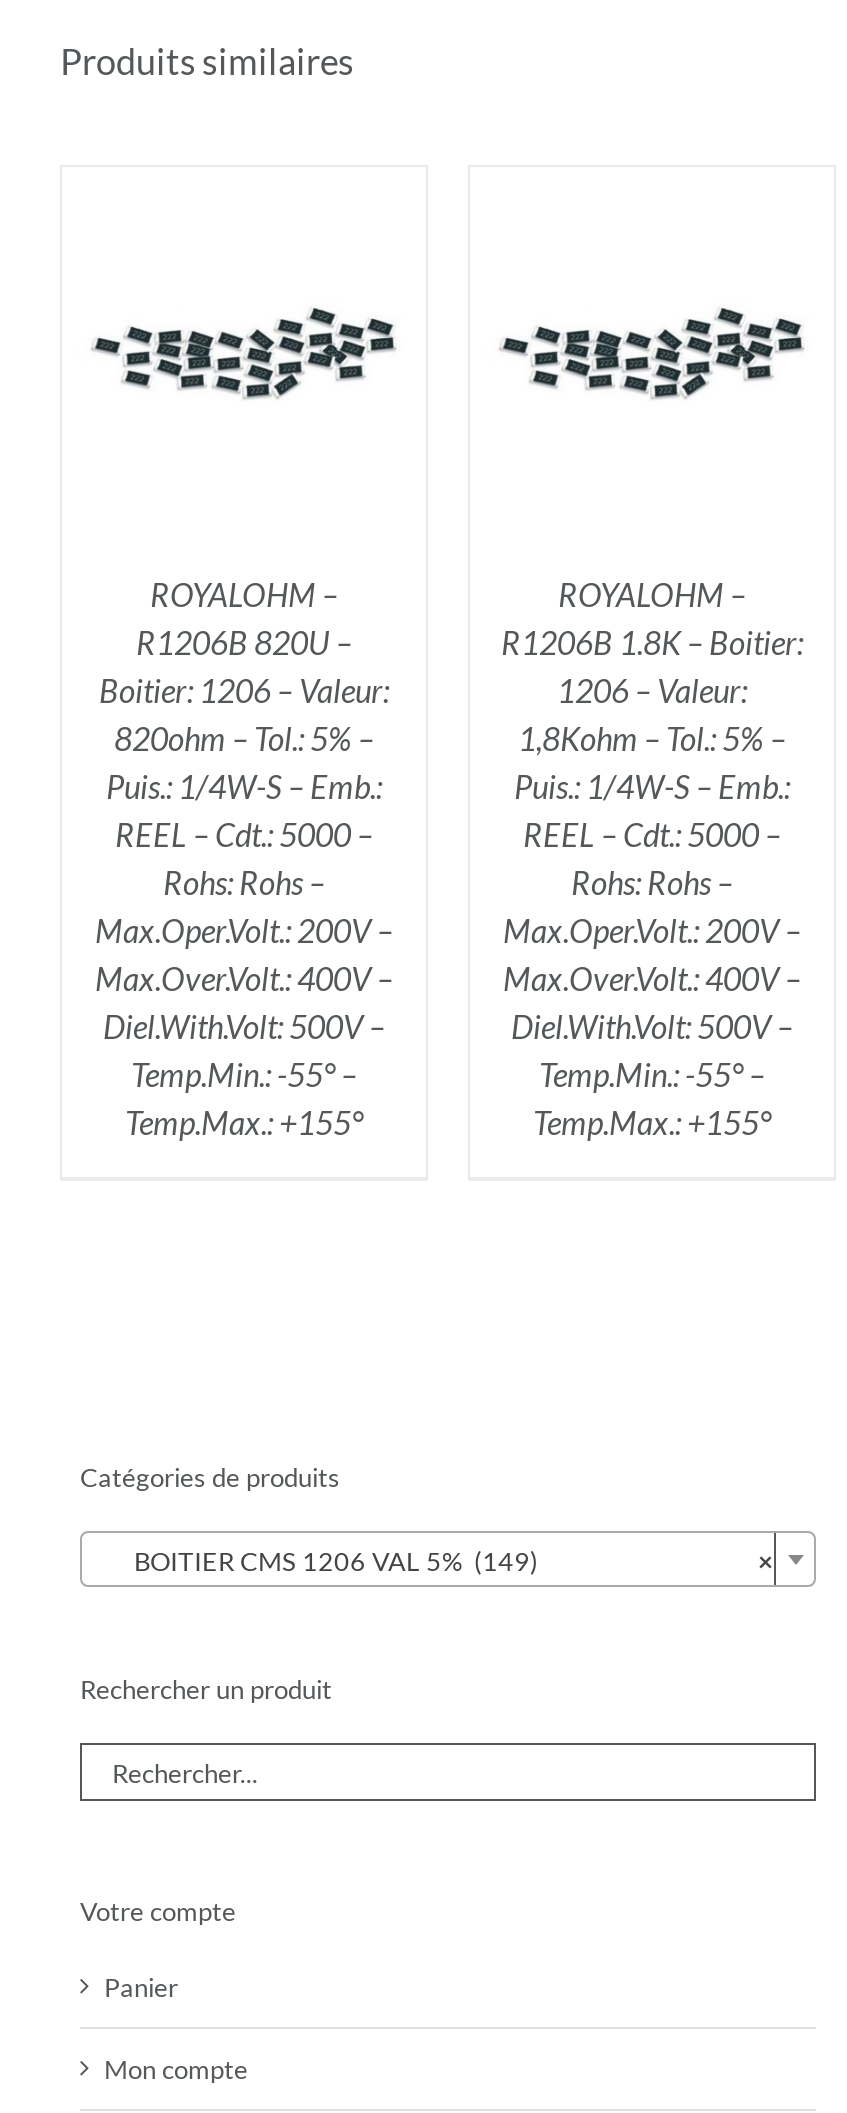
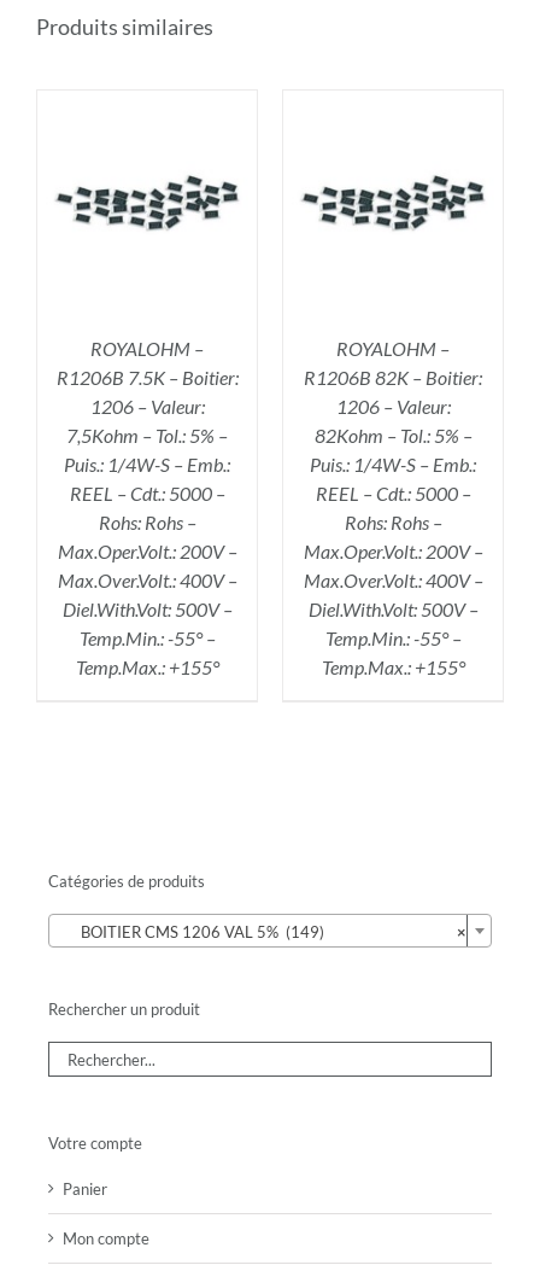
[99,624,389,758] R1206B 820U – | Boitier: 1206 – Valeur: | 820ohm – Tol.: 5% – -> [56,366,238,447] R1206B 7.5K – Boitier: | 1206 – Valeur: | 7,5Kohm – Tol.: 5% –
[501,624,803,662] R1206B 1.8K – Boitier: -> [304,366,482,389] R1206B 82K – Boitier:
[518,720,786,758] 1,8Kohm – Tol.: 5% – -> [314,424,472,447] 82Kohm – Tol.: 5% –

